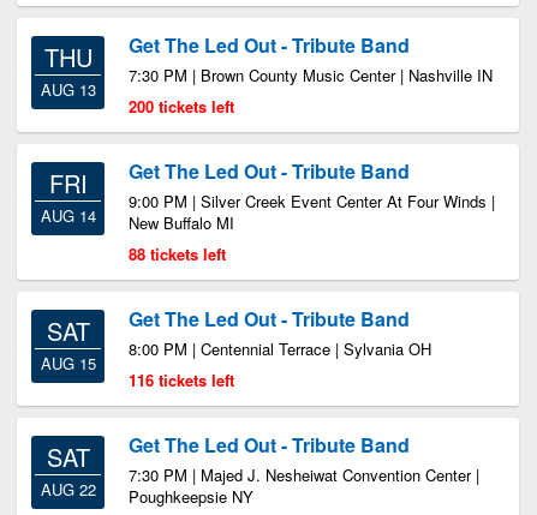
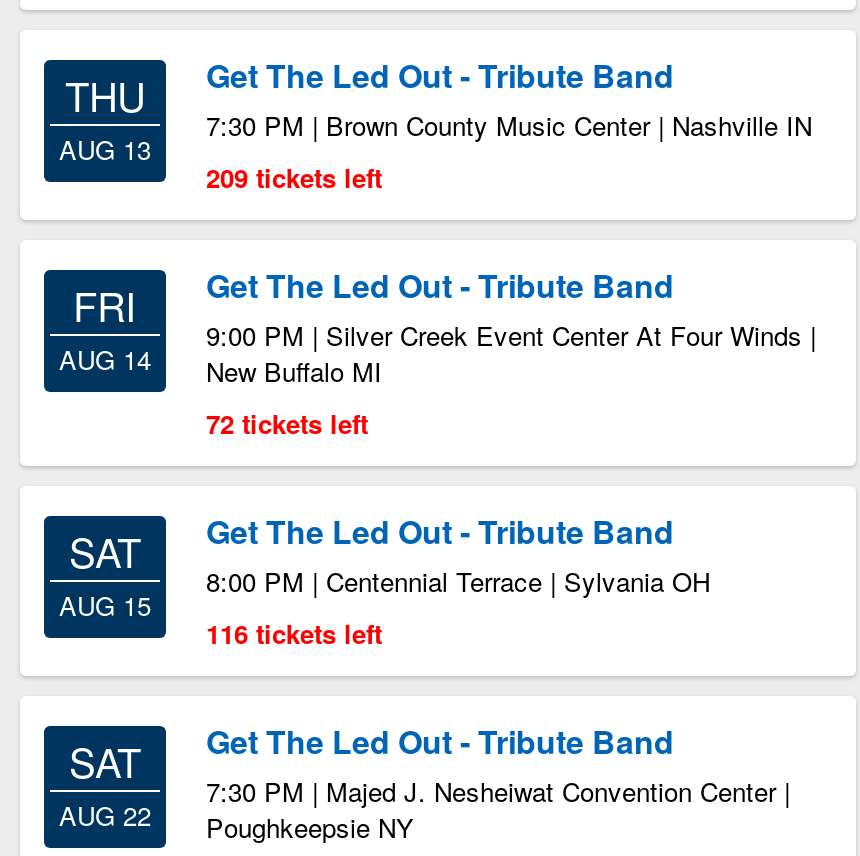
[129,95,234,118] 200 tickets left -> [206,158,382,196] 209 tickets left
[129,242,226,265] 88 tickets left -> [206,404,368,442] 72 tickets left

